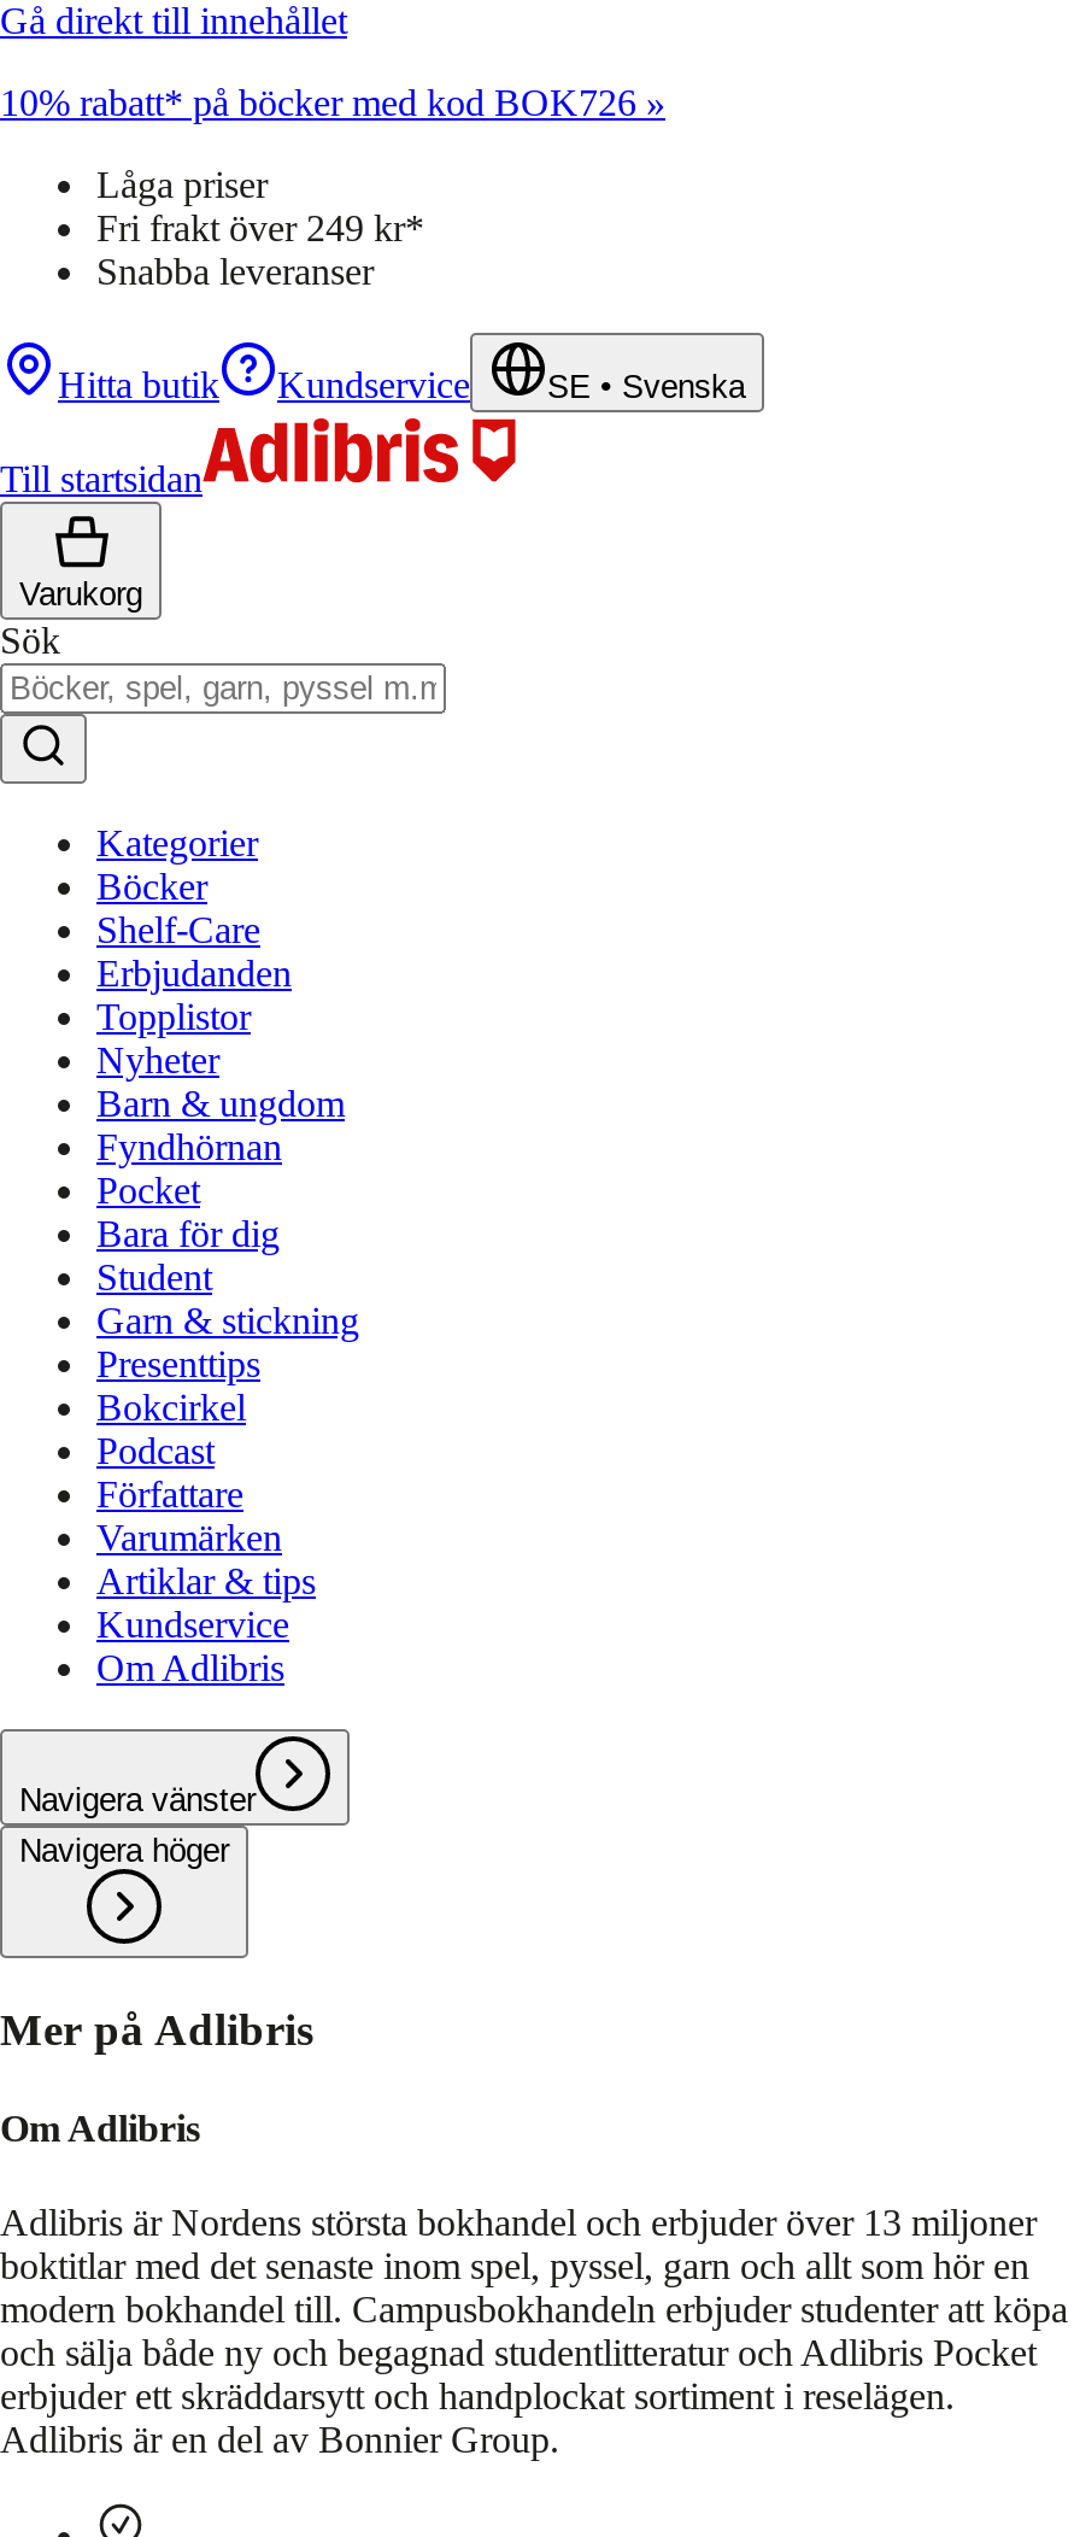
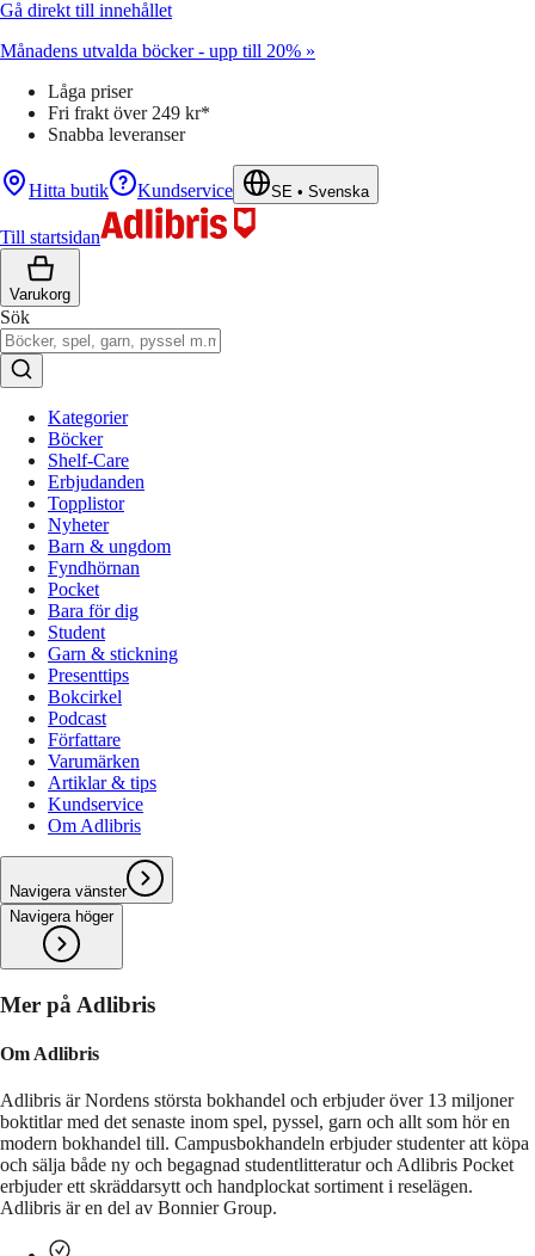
[0,82,665,123] 10% rabatt* på böcker med kod BOK726 » -> [0,41,315,61] Månadens utvalda böcker - upp till 20% »

